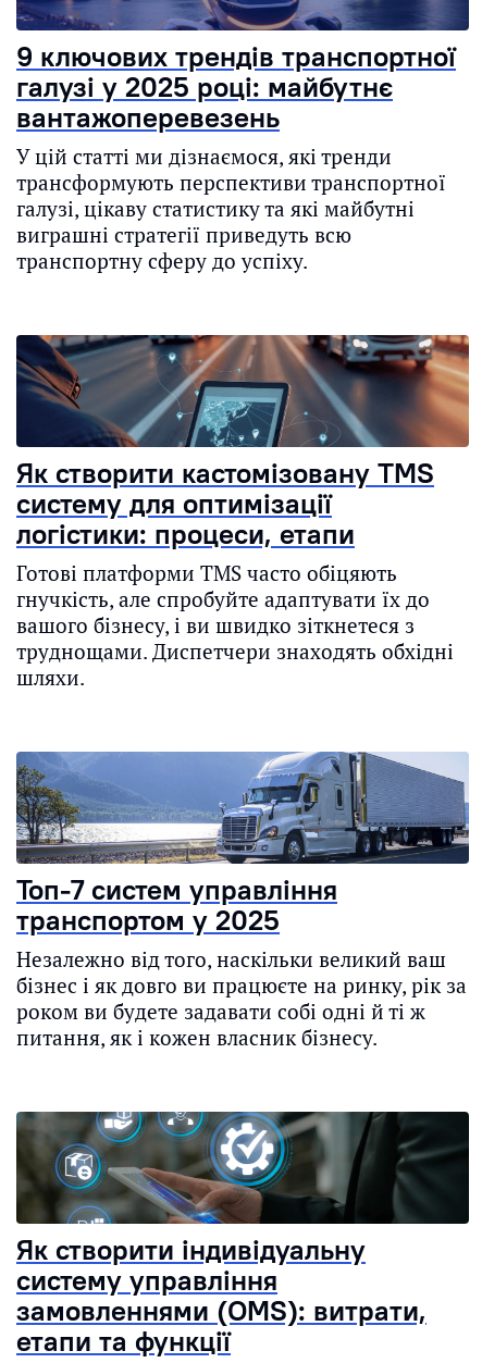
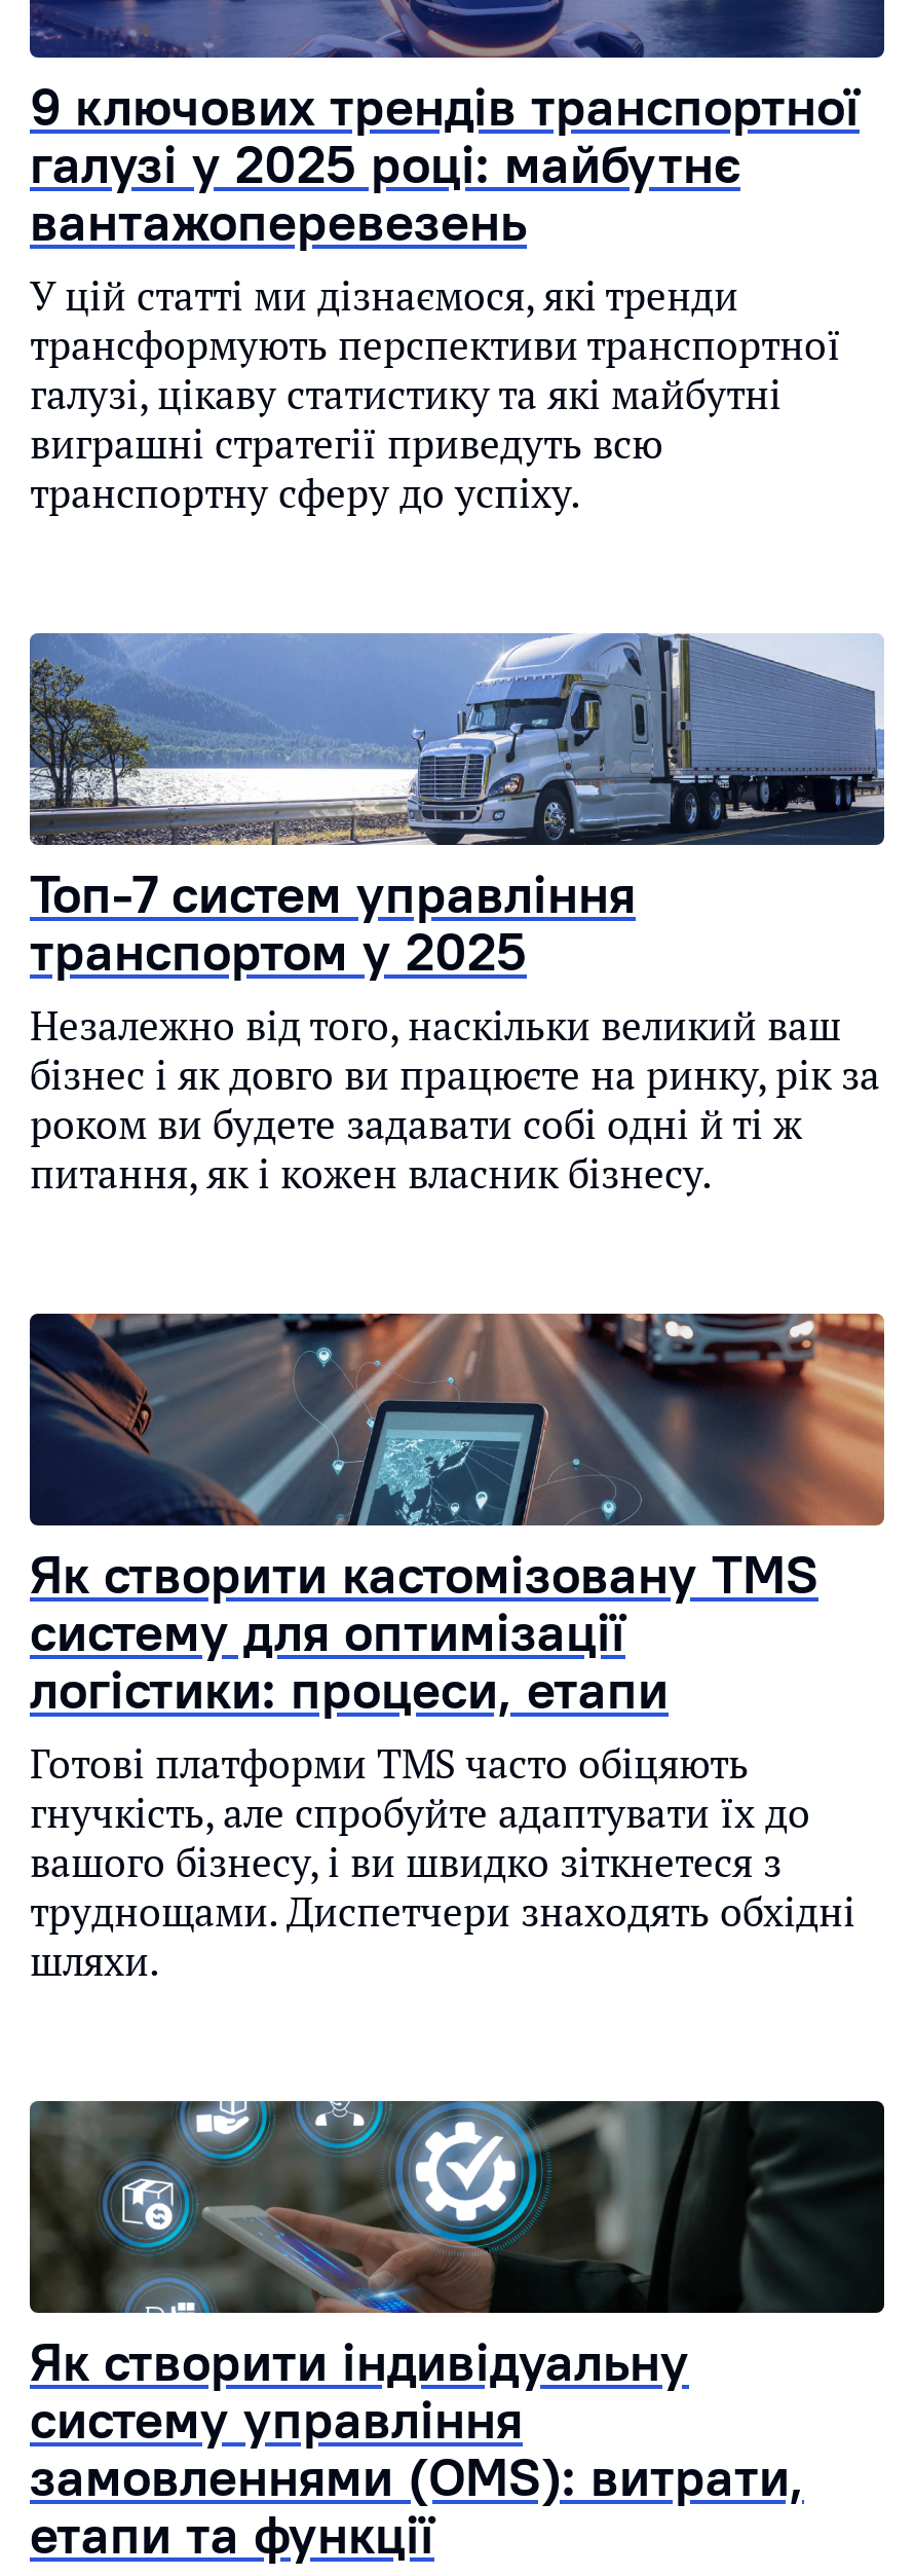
moved [15,333,470,692] -> [28,1310,886,1988]: [image] | Як створити кастомізовану TMS | систему для оптимізації | ... | труднощами. Диспетчери знаходять обхідні | шляхи.
moved [15,751,470,1052] -> [30,631,886,1201]: [image] | Топ-7 систем управління | транспортом у 2025 | Незалежно від того, наскільки великий ваш | бізнес і як довго ви працюєте на ринку, рік за | роком ви будете задавати собі одні й ті ж | питання, як і кожен власник бізнесу.

